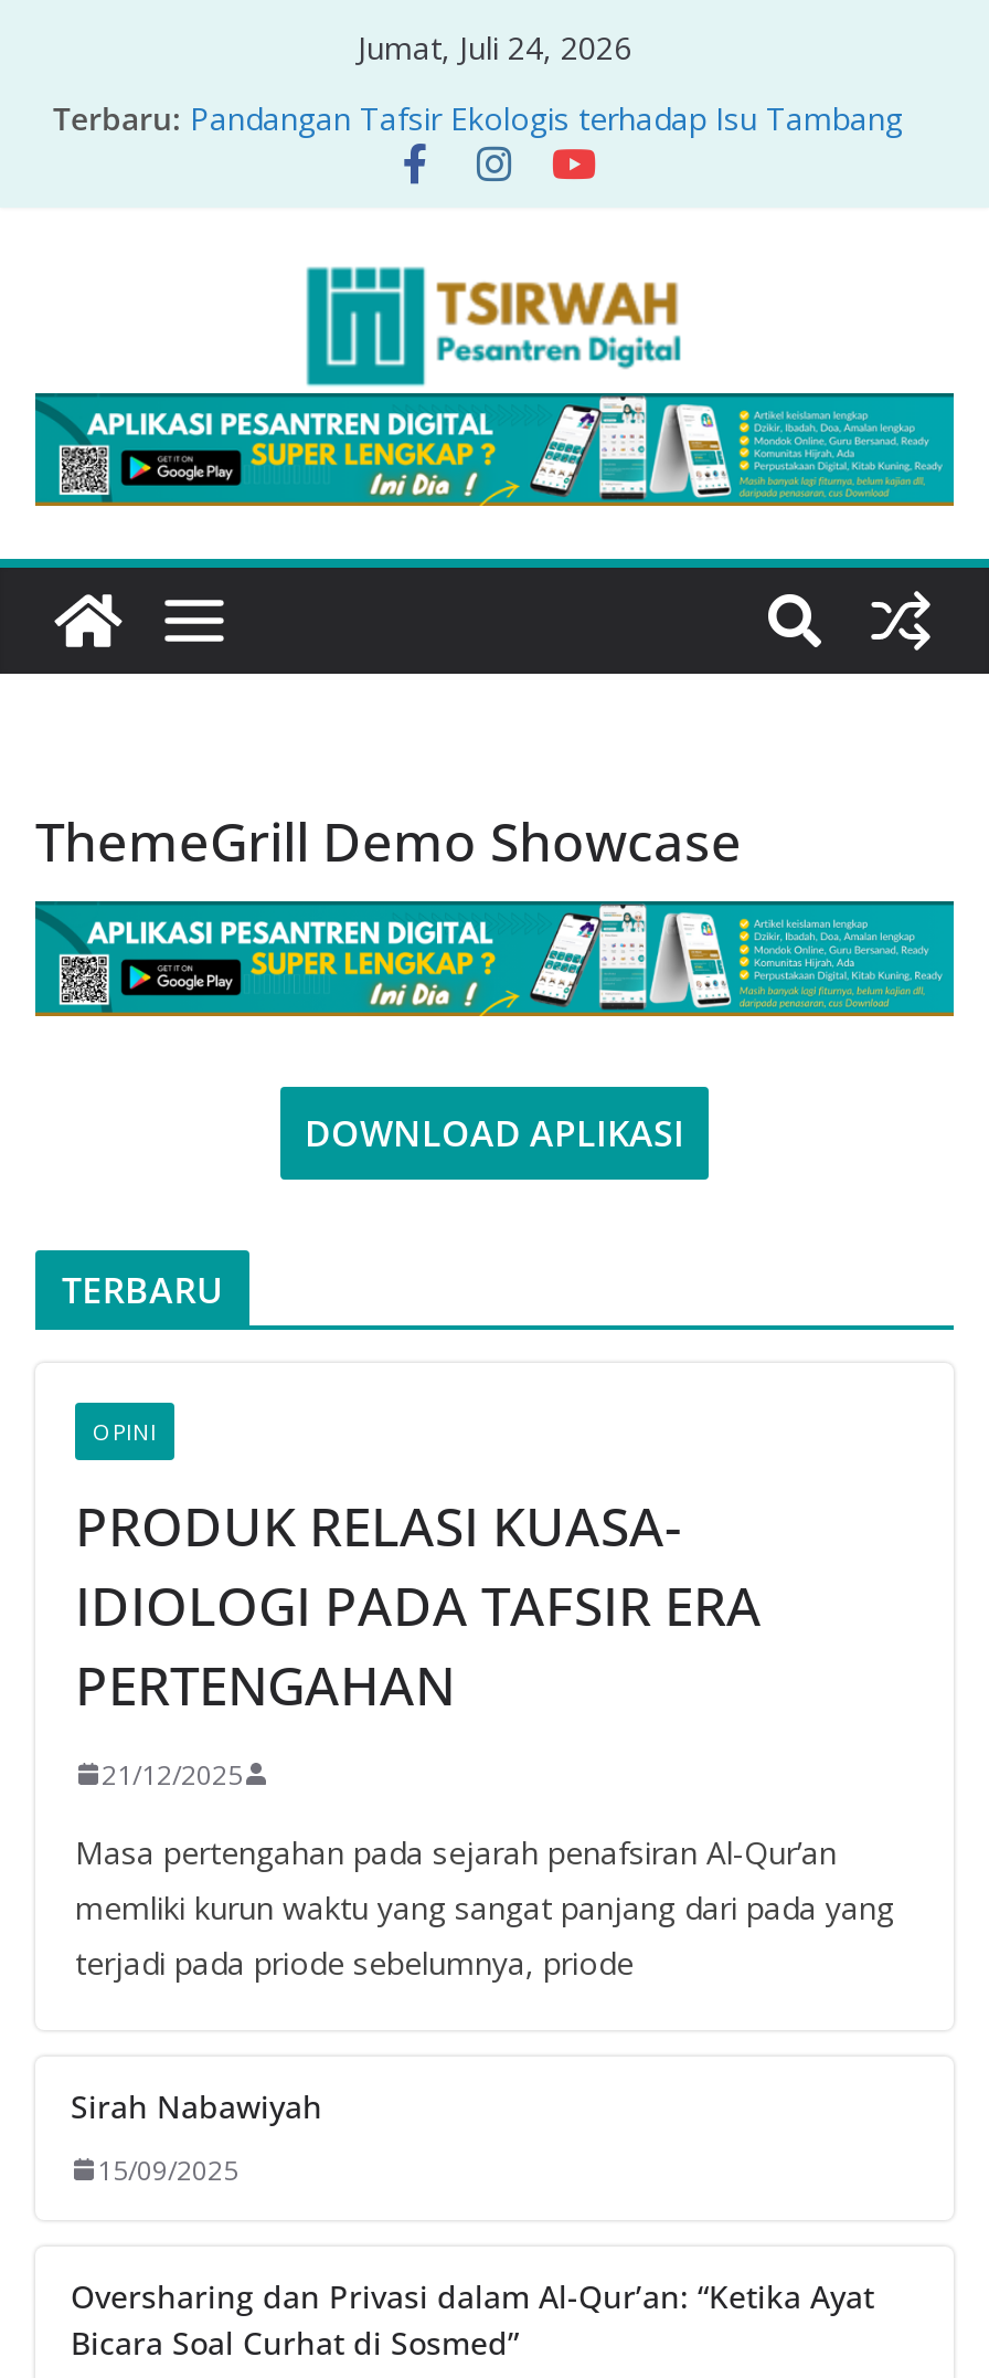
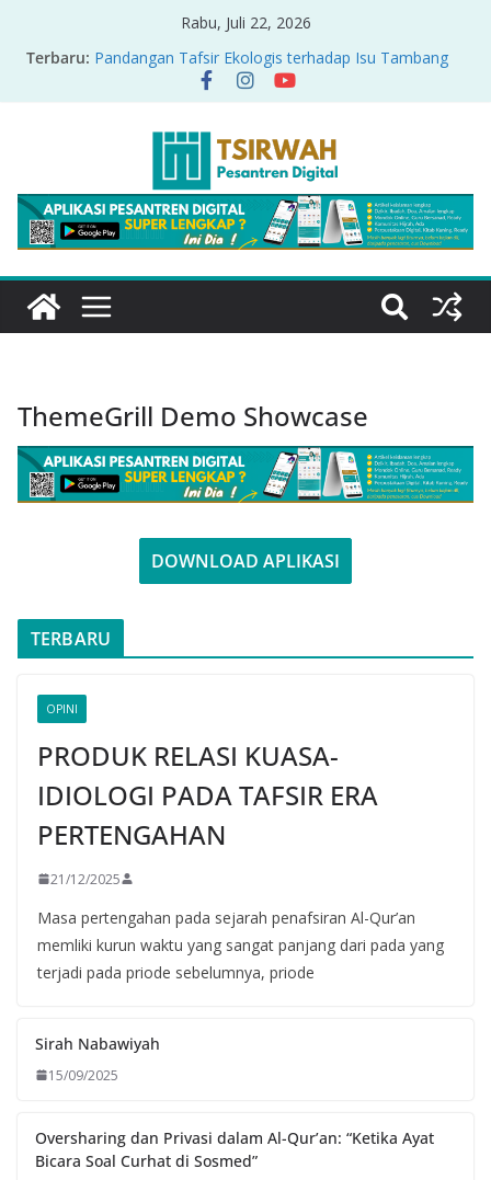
[358,27,631,68] Jumat, Juli 24, 2026 -> [180,12,311,33] Rabu, Juli 22, 2026

